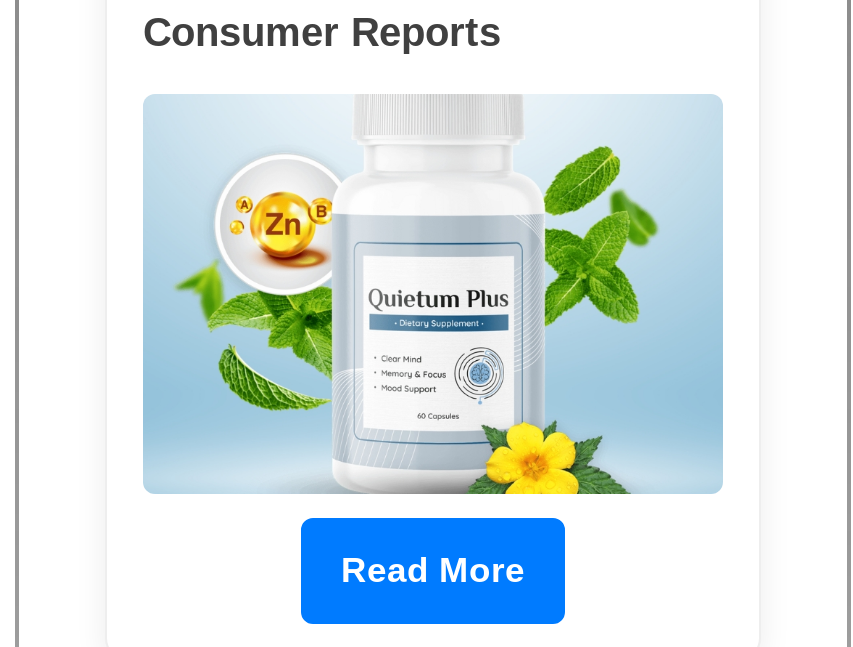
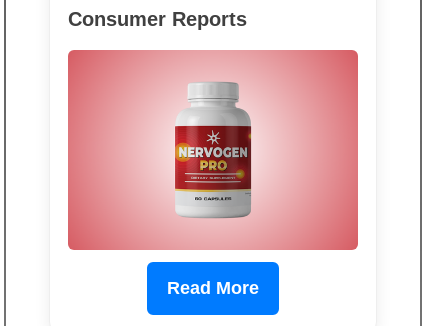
[143,95,723,495] [image] -> [67,49,359,251] [image]

